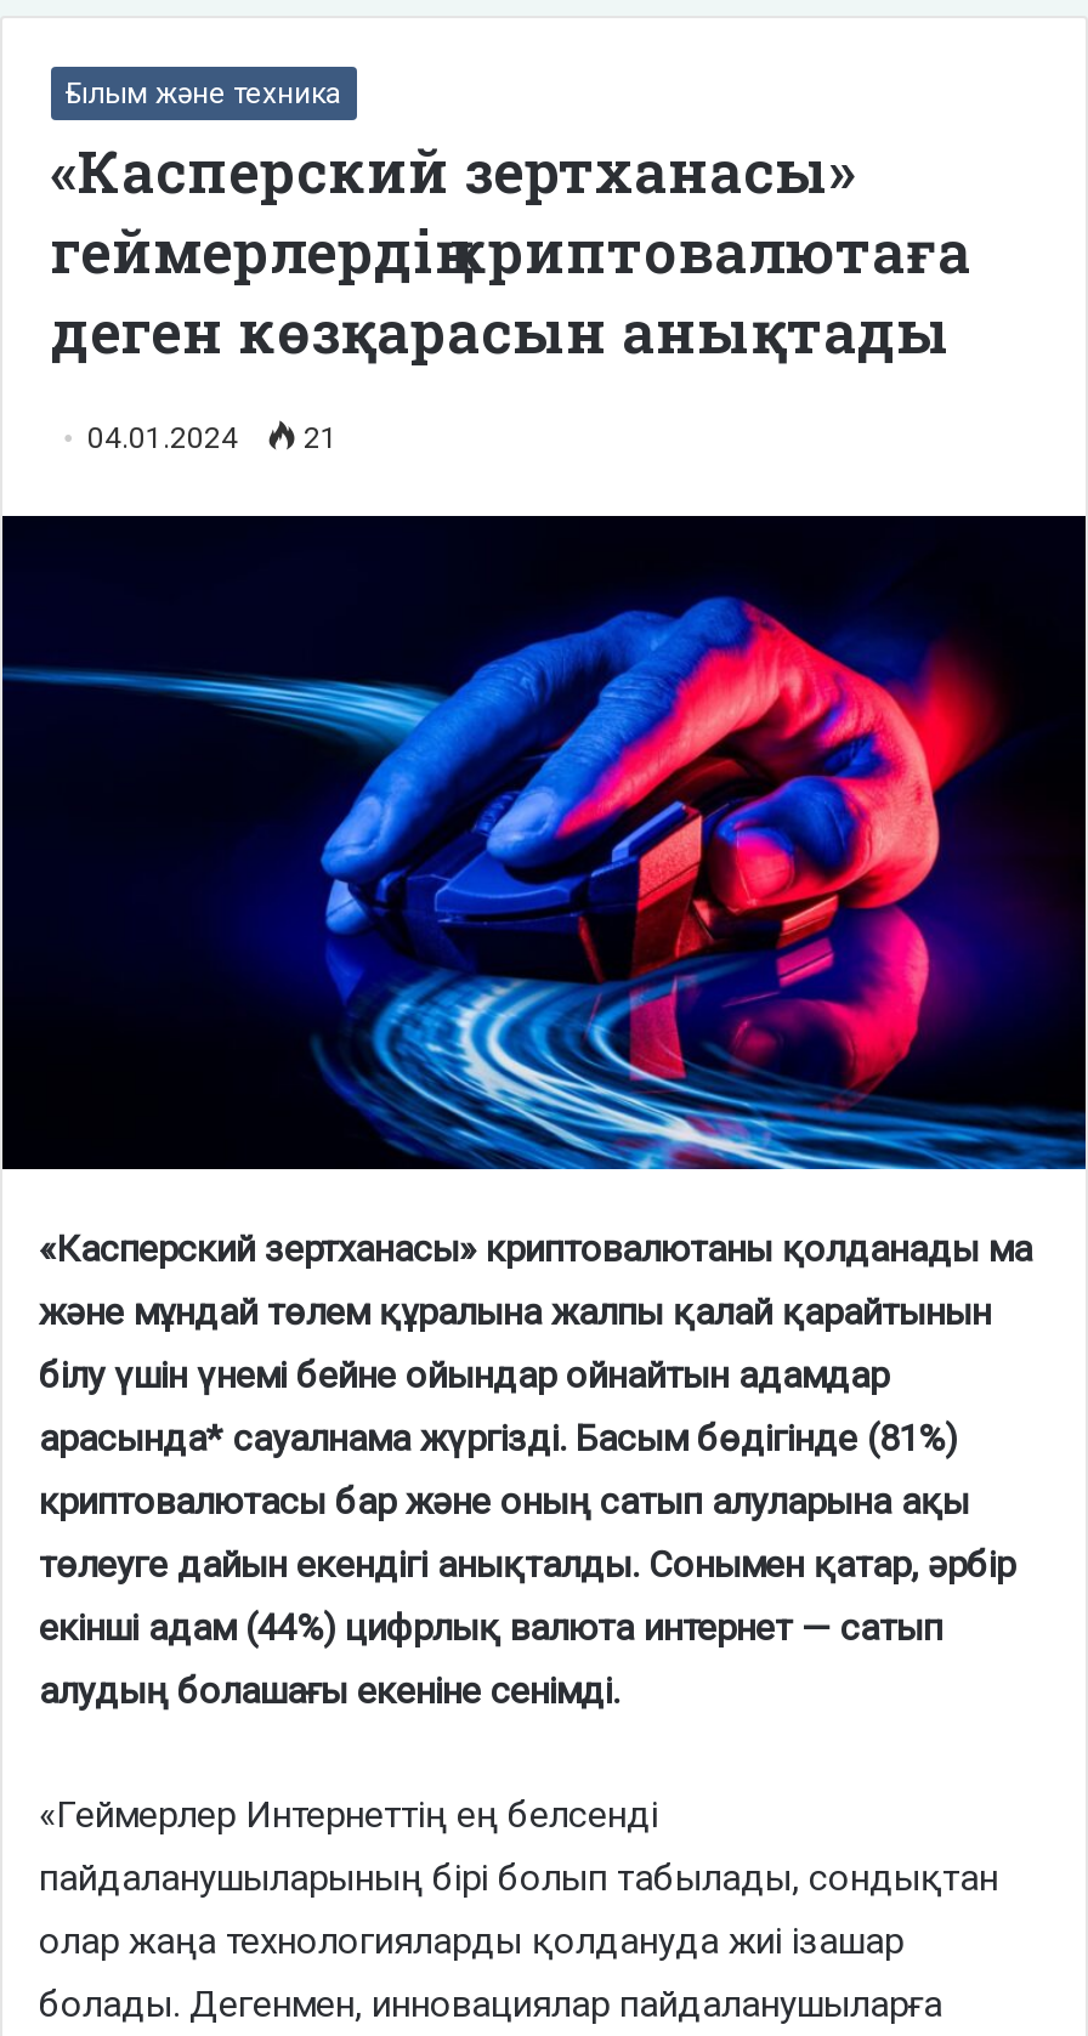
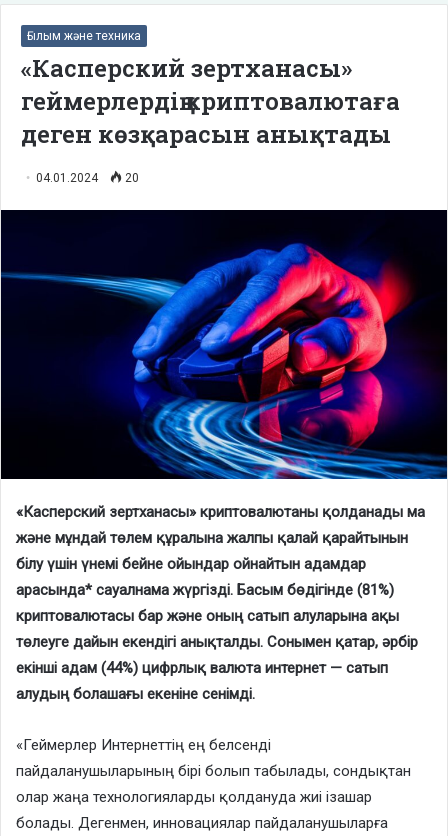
[87,421,338,455] 04.01.2024 21 -> [36,171,139,185] 04.01.2024 20

